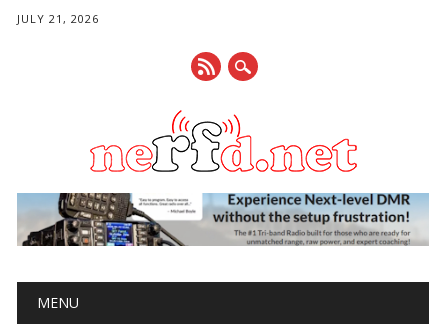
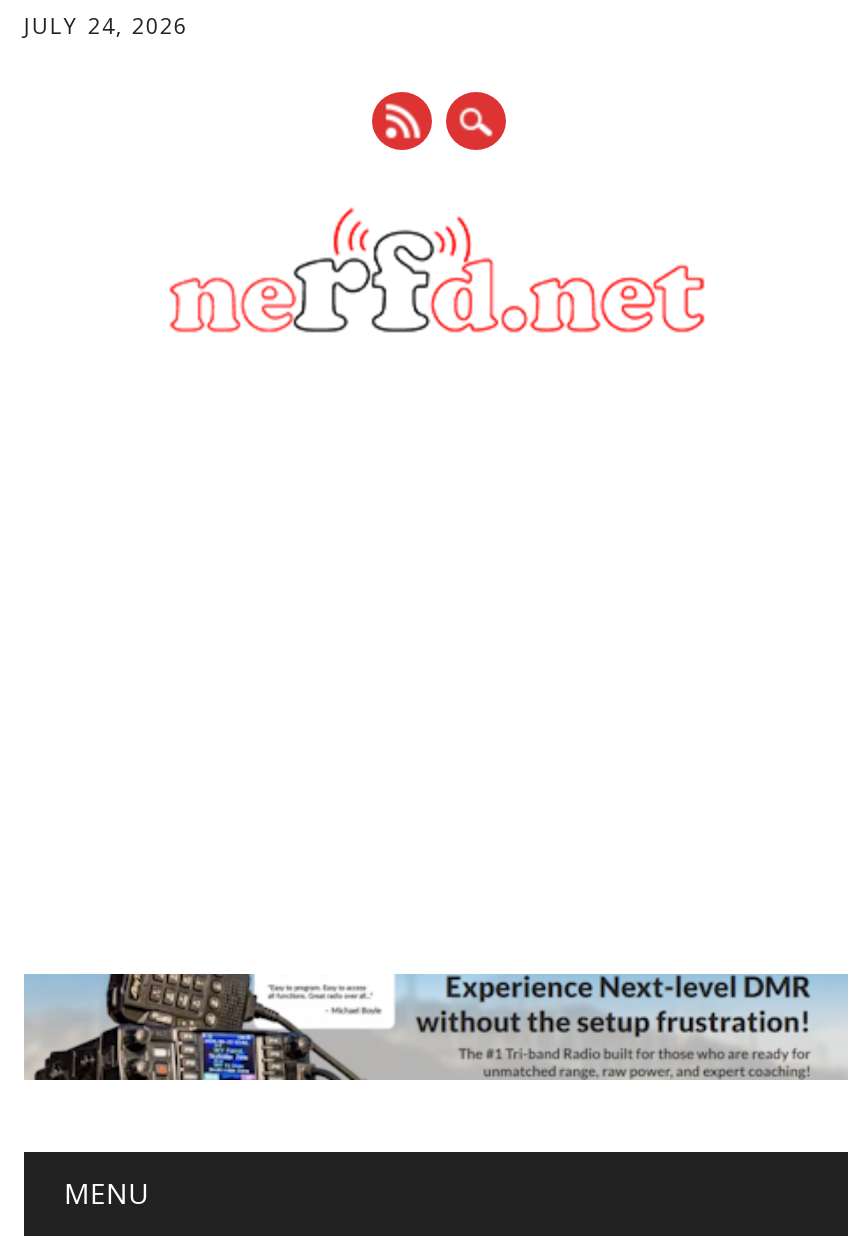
[17,11,99,26] JULY 21, 2026 -> [24,10,188,40] JULY 24, 2026

